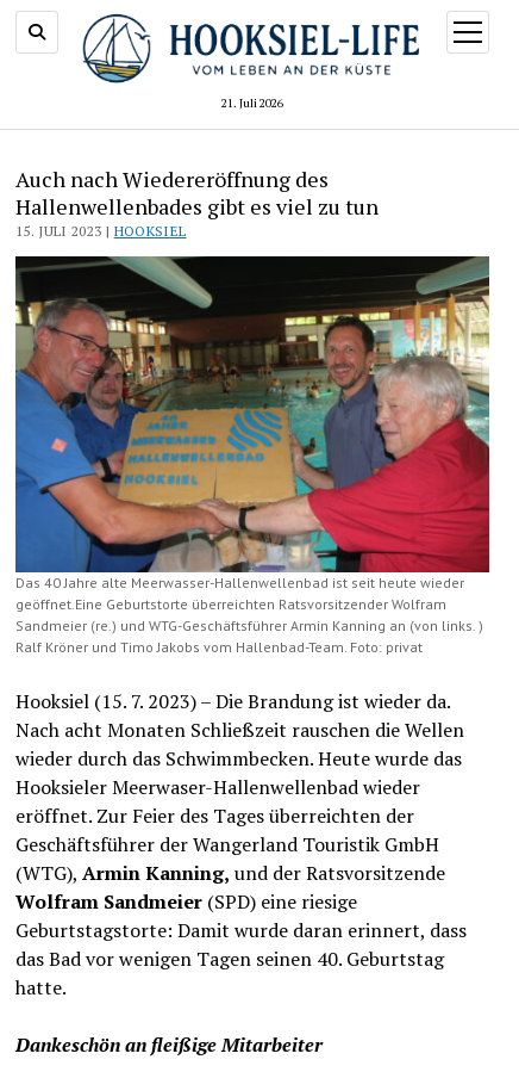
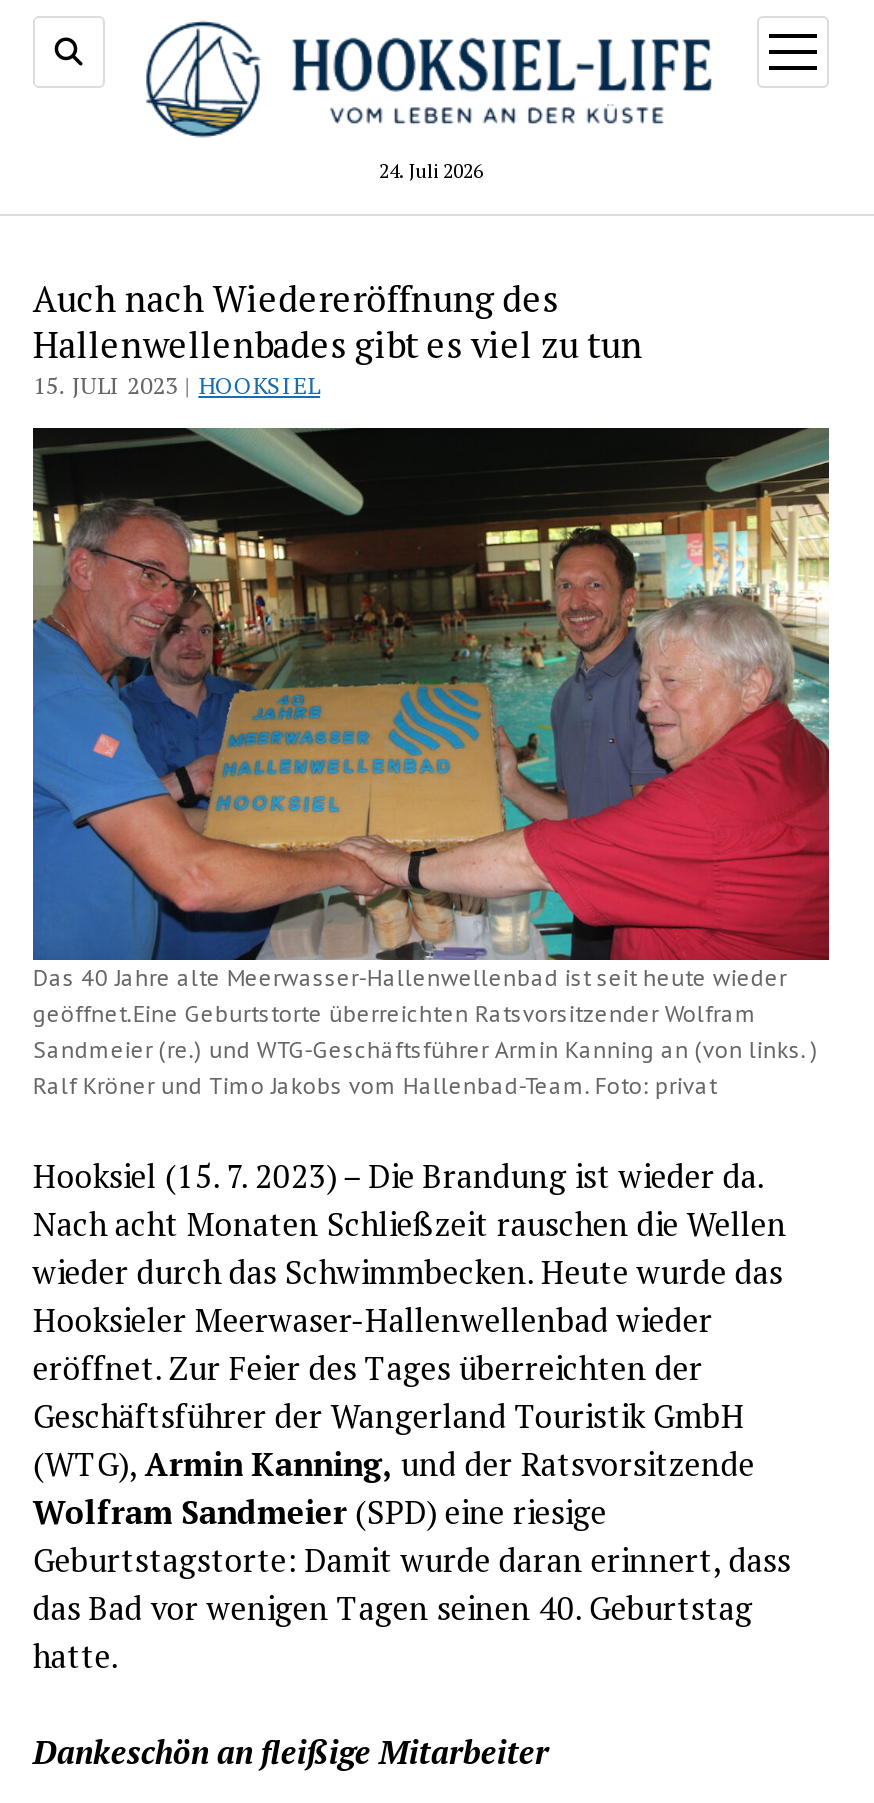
[221,95,283,111] 21. Juli 2026 -> [379,158,483,184] 24. Juli 2026

